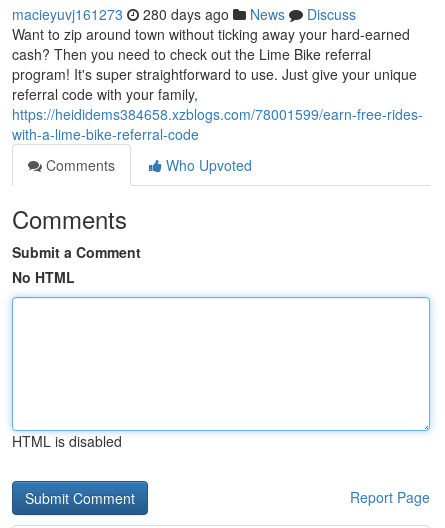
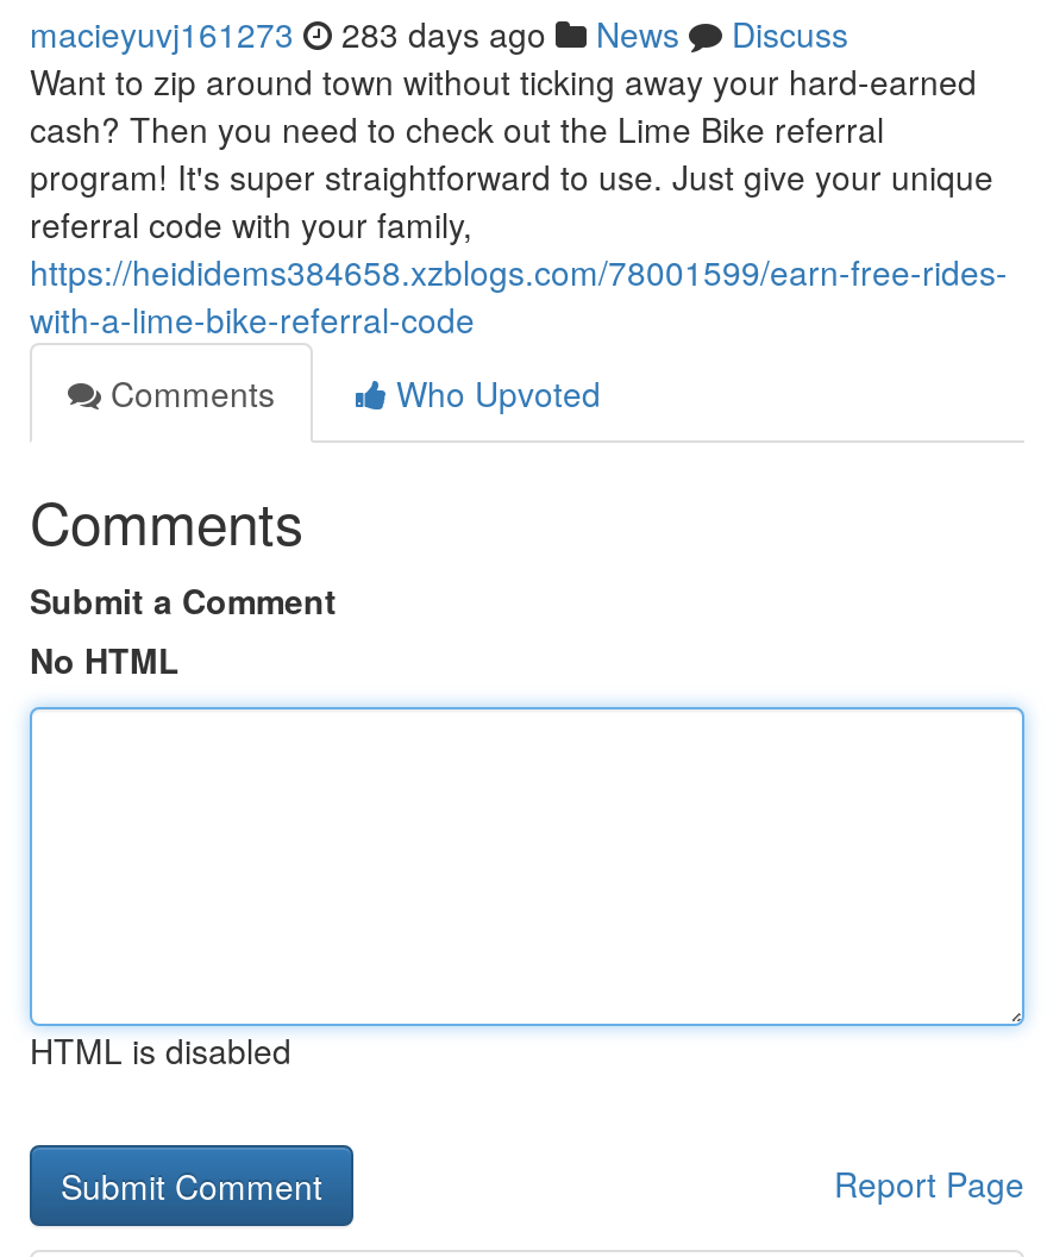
[12,4,356,24] macieyuvj161273 280 days ago News Discuss -> [30,10,848,57] macieyuvj161273 283 days ago News Discuss

